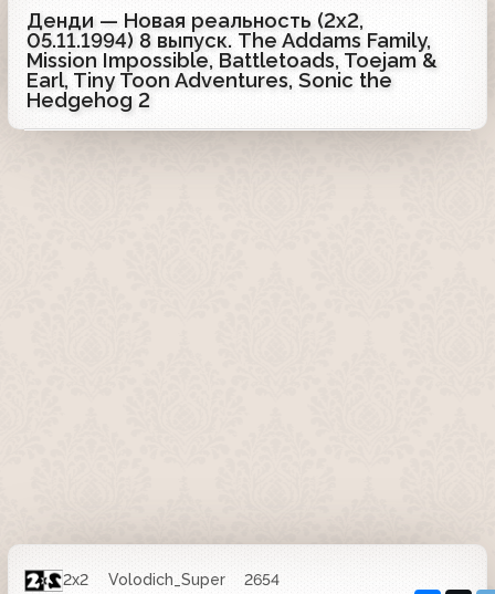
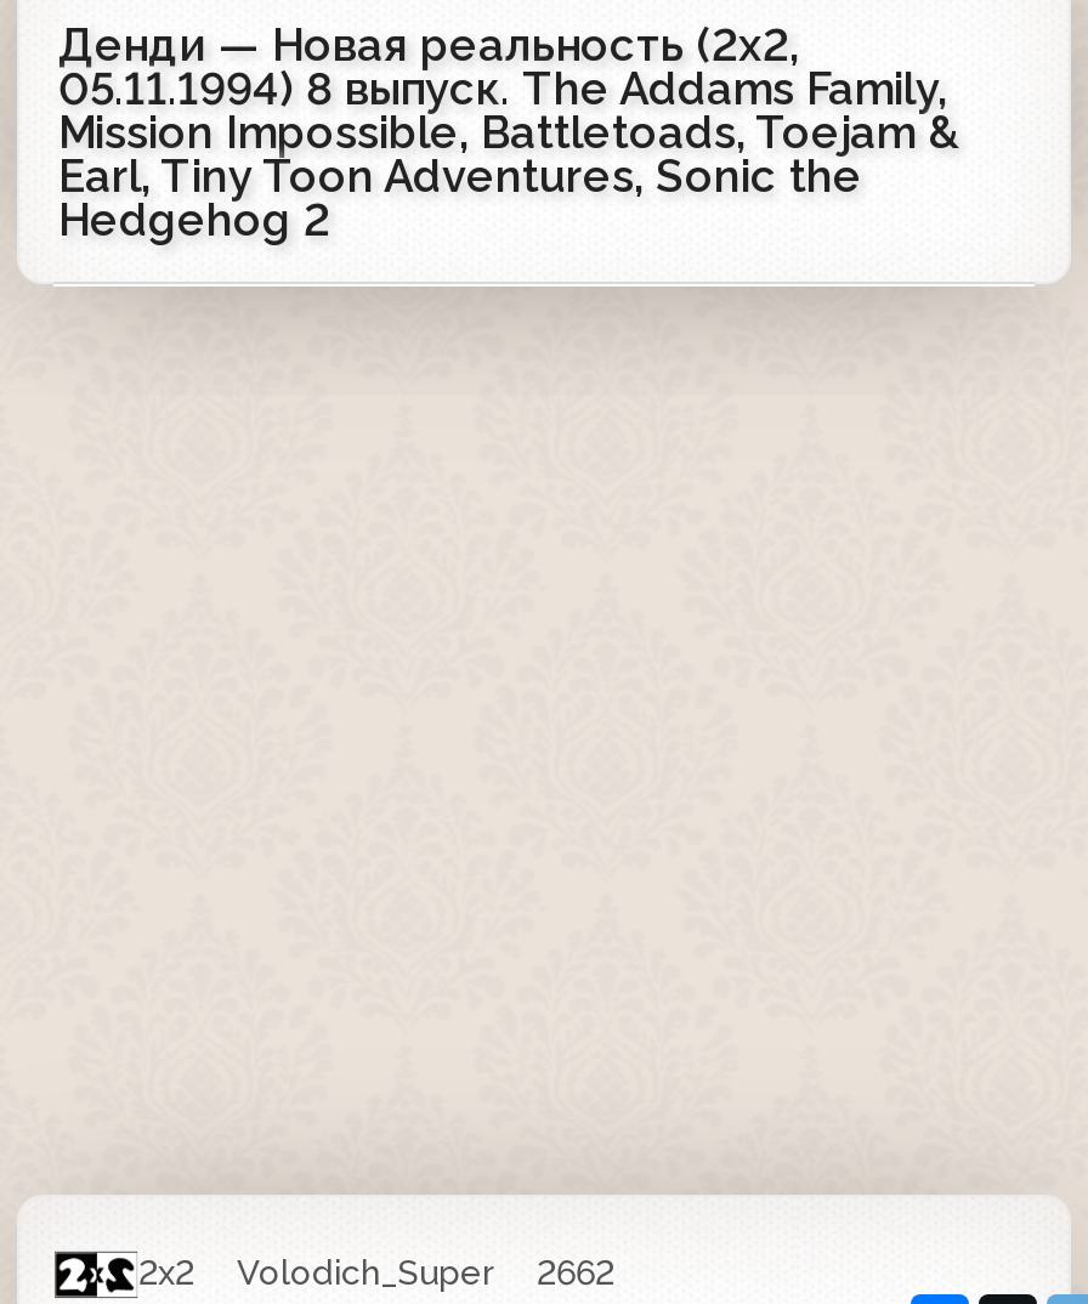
[63,571,280,589] 2x2 Volodich_Super 2654 -> [138,1253,614,1292] 2x2 Volodich_Super 2662

